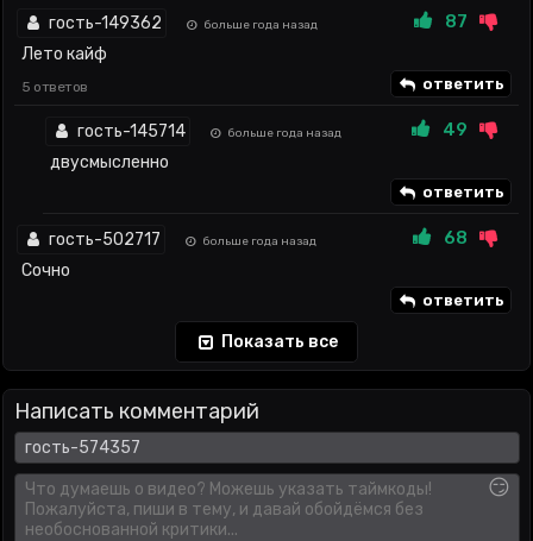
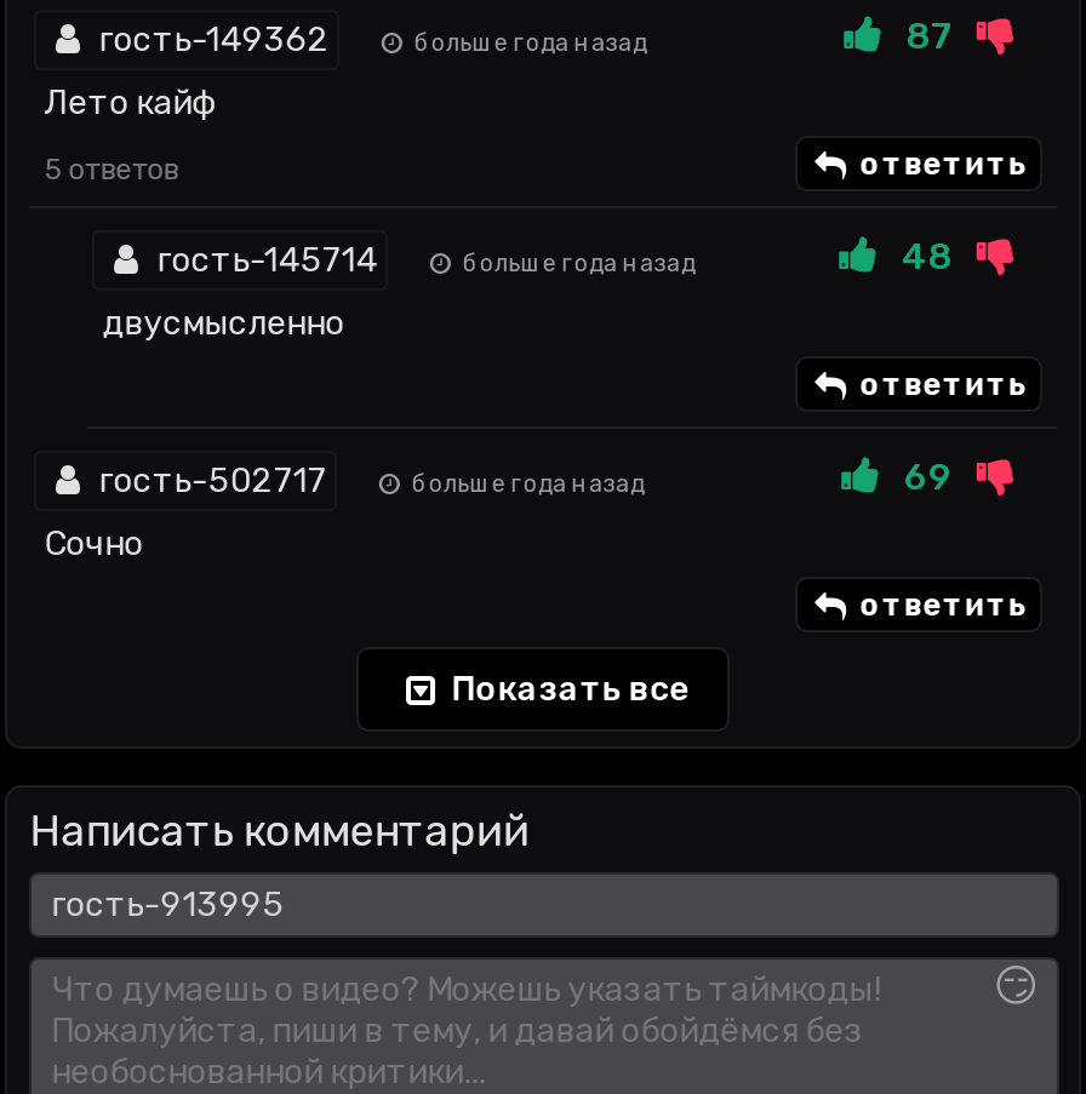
[443,119,468,141] 49 -> [902,236,953,280] 48
[444,228,468,249] 68 -> [904,456,953,500] 69

